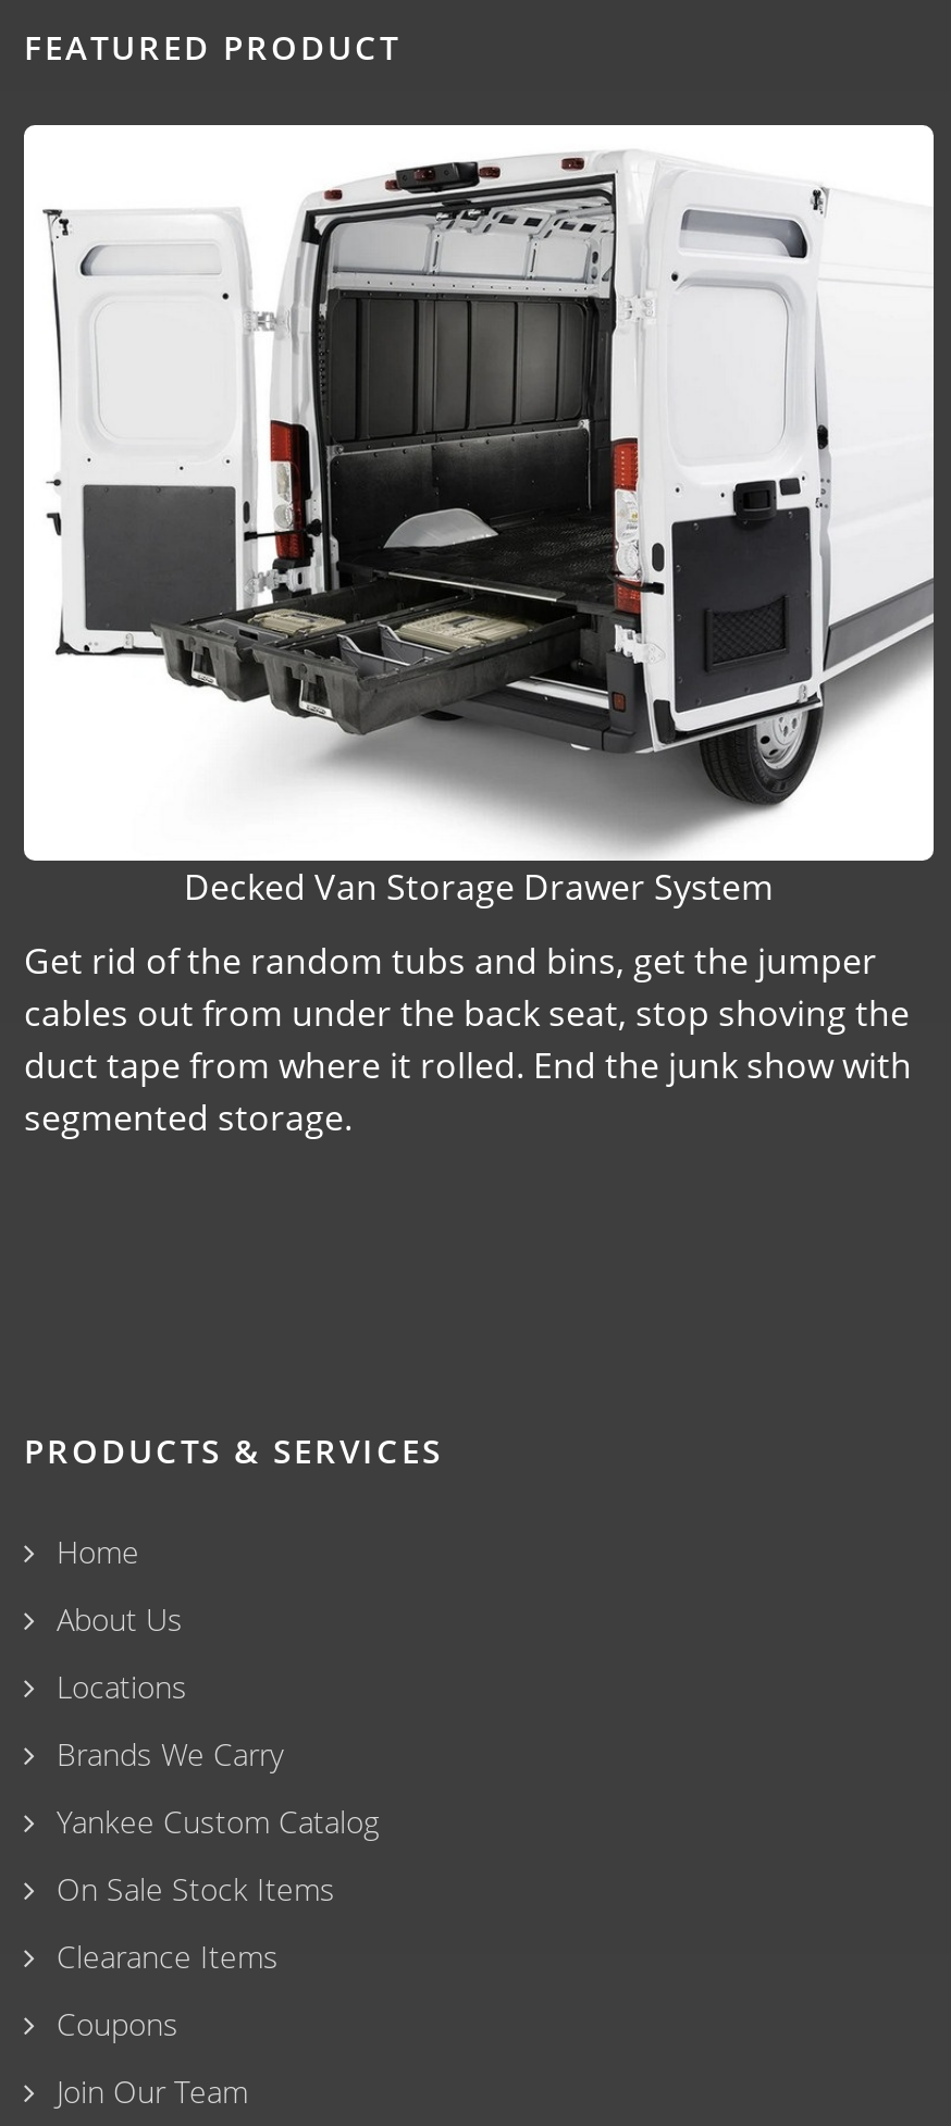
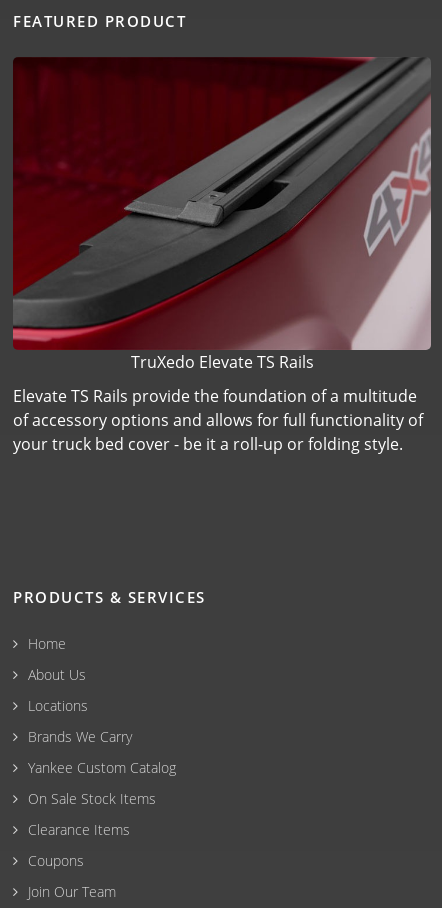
[22,123,936,910] [image] | Decked Van Storage Drawer System -> [12,56,432,373] [image] | TruXedo Elevate TS Rails
[24,936,912,1141] Get rid of the random tubs and bins, get the jumper | cables out from under the back seat, stop shoving the | duct tape from where it rolled. End the junk show with | segmented storage. -> [13,385,423,455] Elevate TS Rails provide the foundation of a multitude | of accessory options and allows for full functionality of | your truck bed cover - be it a roll-up or folding style.

